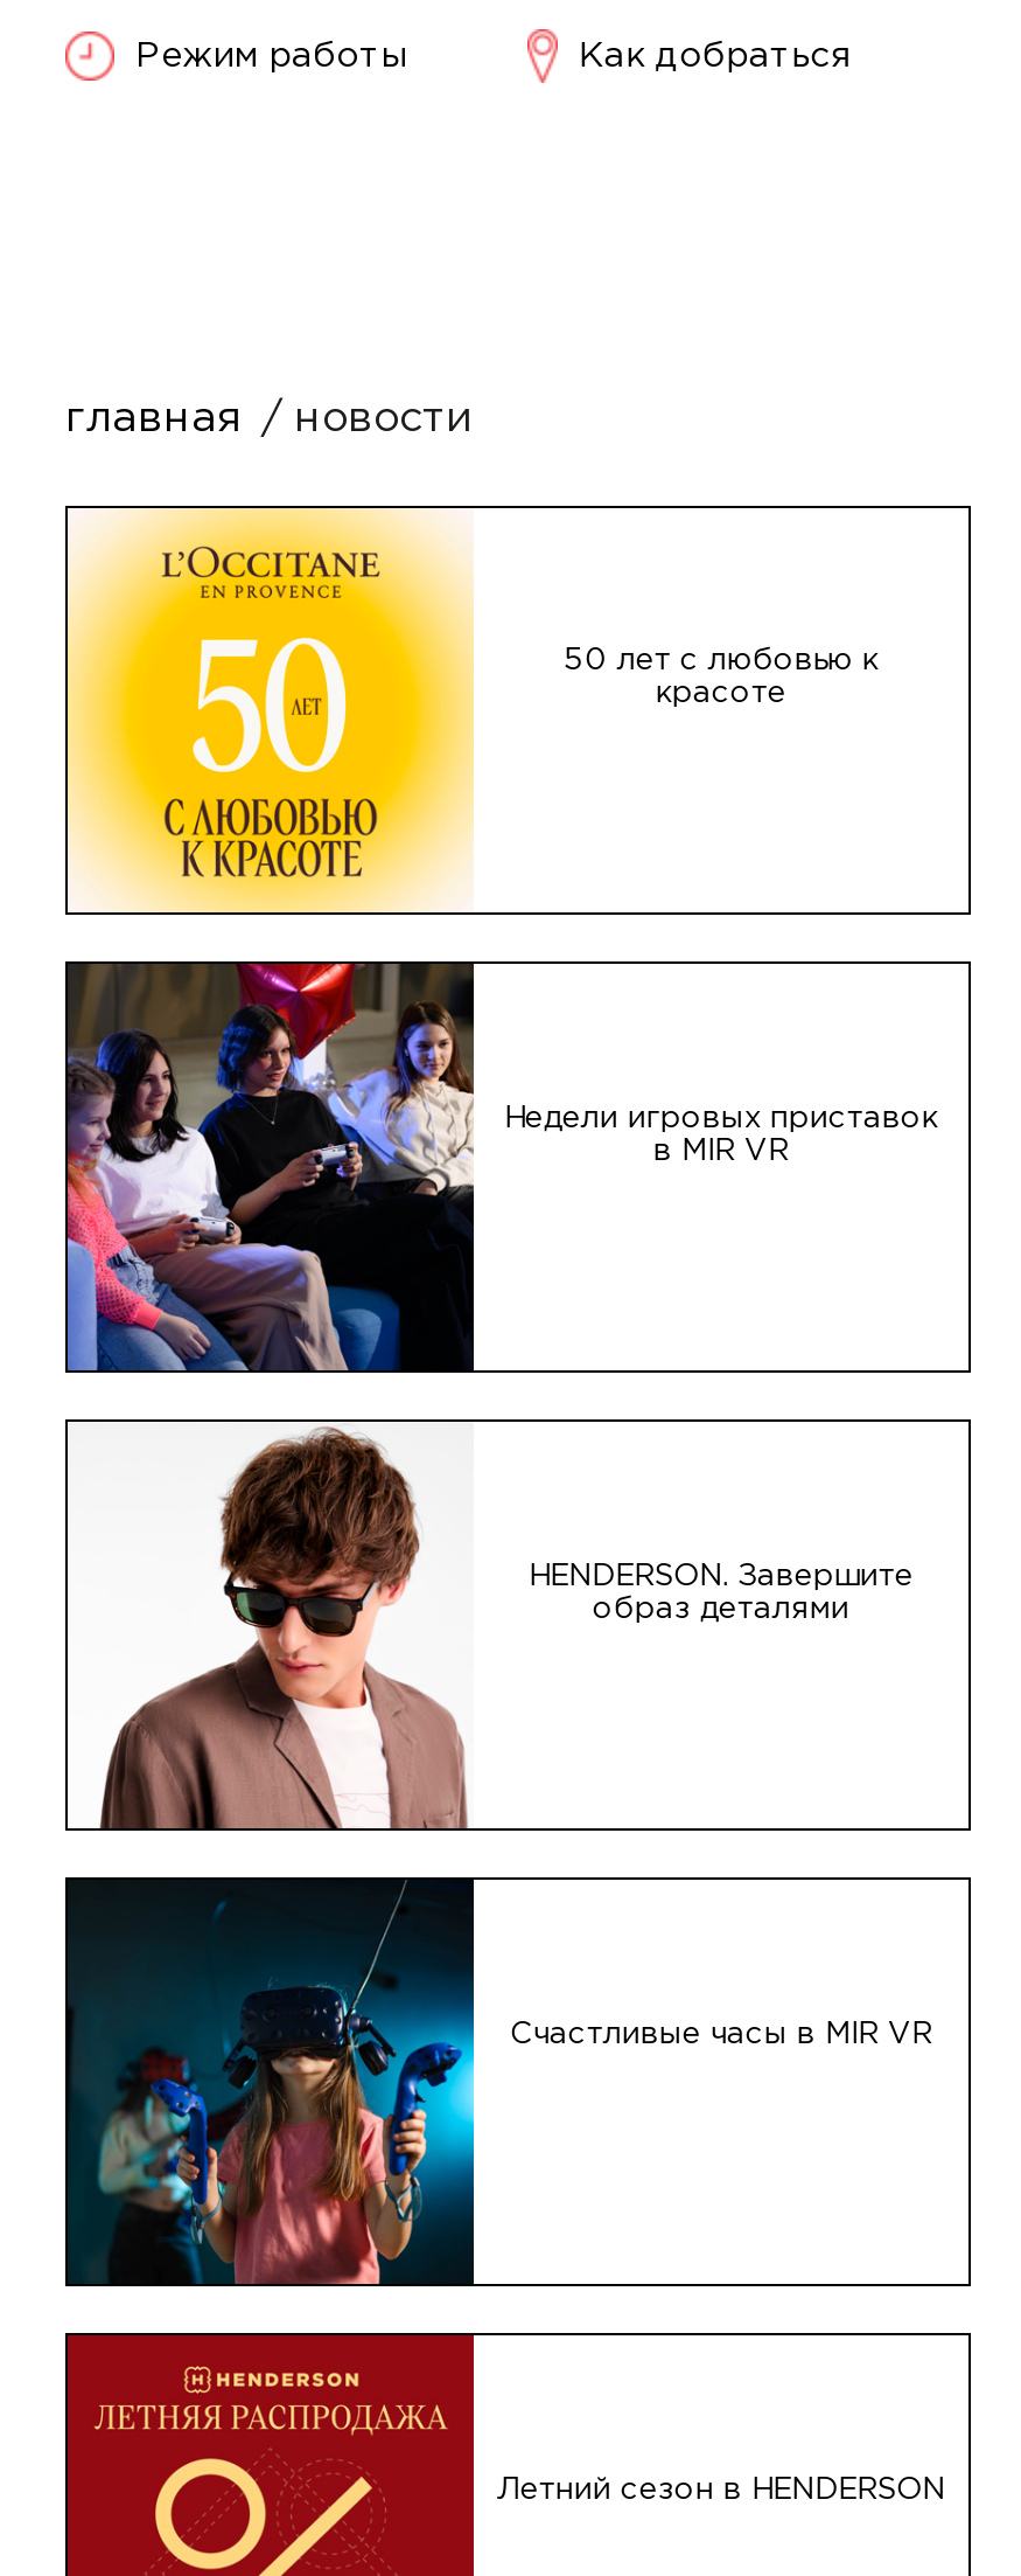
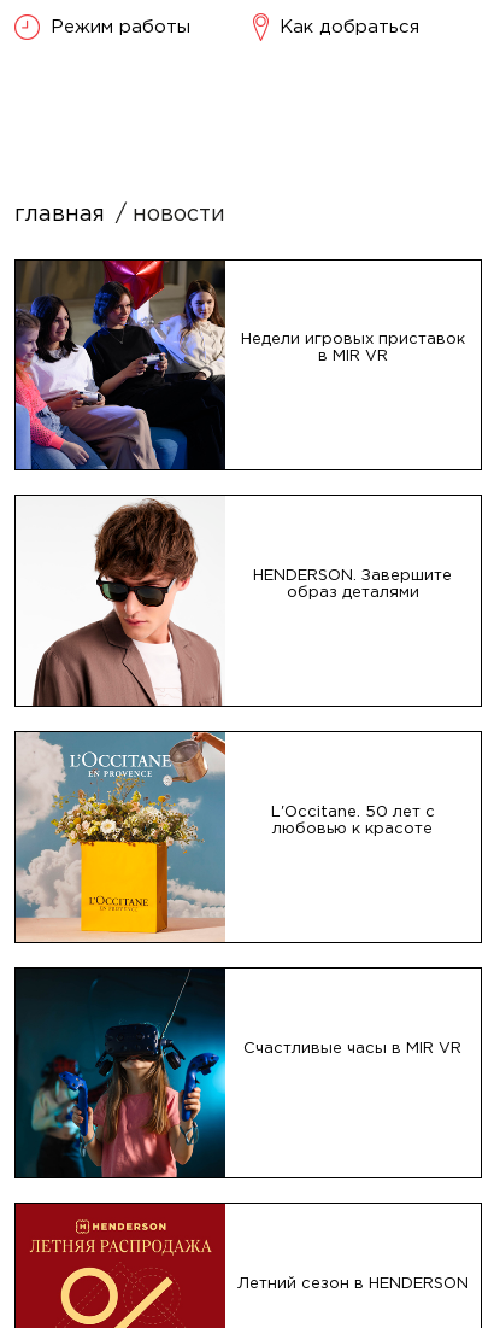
[65,506,878,915] [image] | 50 лет с любовью к | красоте -> none
moved [63,959,938,1622] -> [13,257,465,600]: [image] | Недели игровых приставок | в MIR VR | HENDERSON. Завершите | образ деталями
moved [98,1424,471,1833] -> [31,497,224,708]: [image]
none -> [14,731,435,943] [image] | L'Occitane. 50 лет с | любовью к красоте

